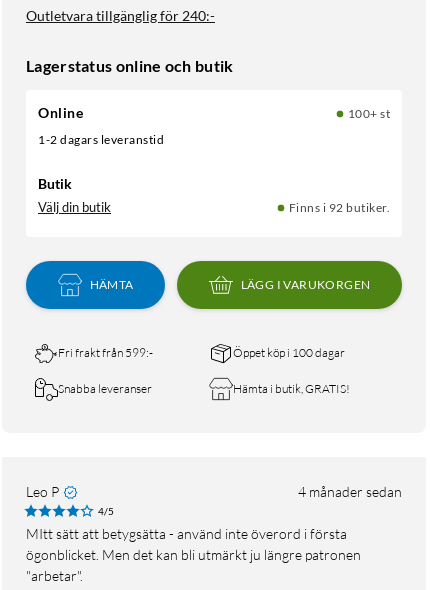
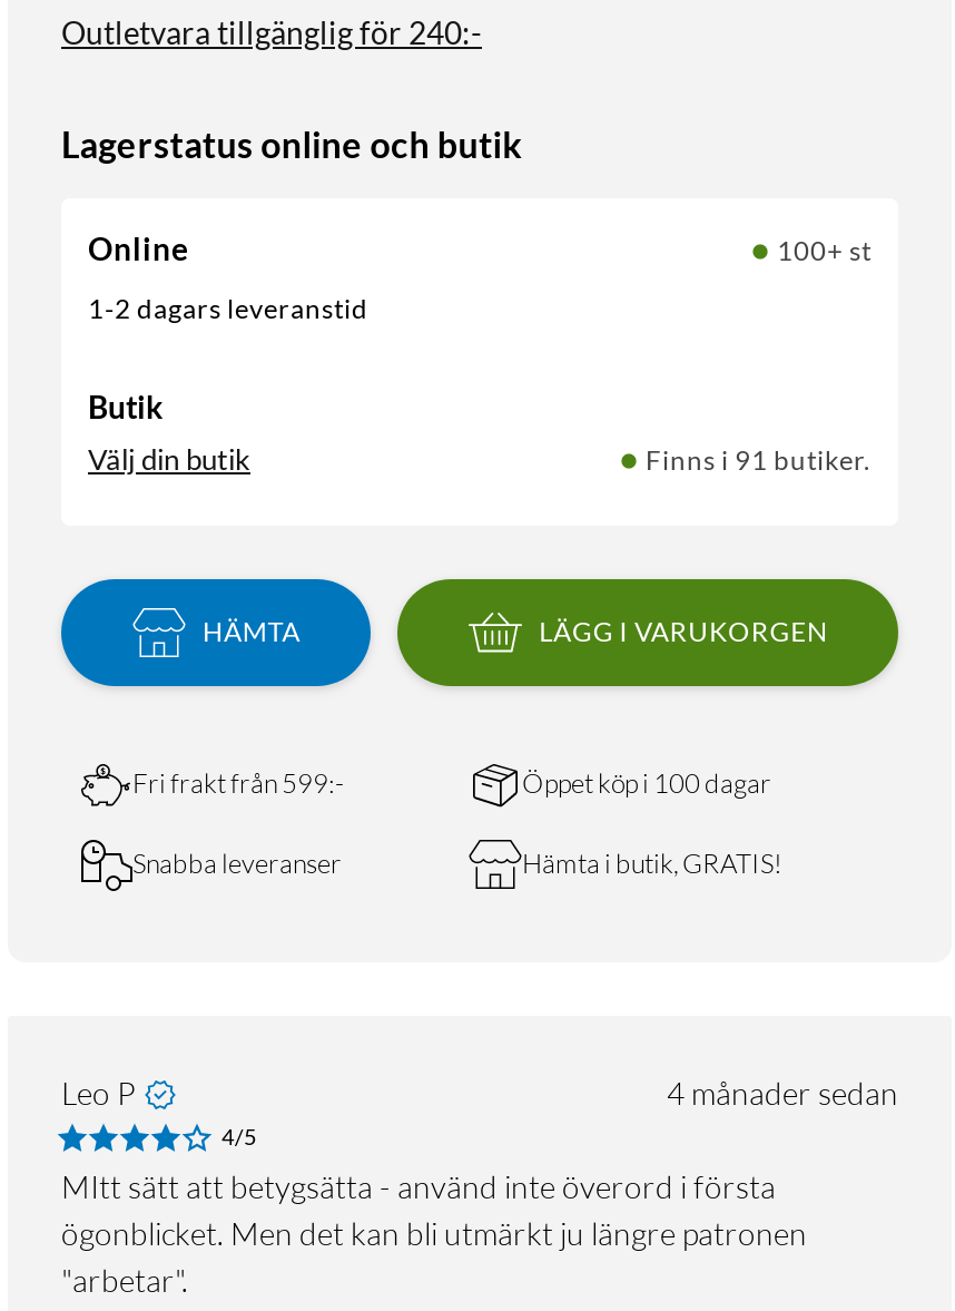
[288,199,390,214] Finns i 92 butiker. -> [646,444,872,478] Finns i 91 butiker.

